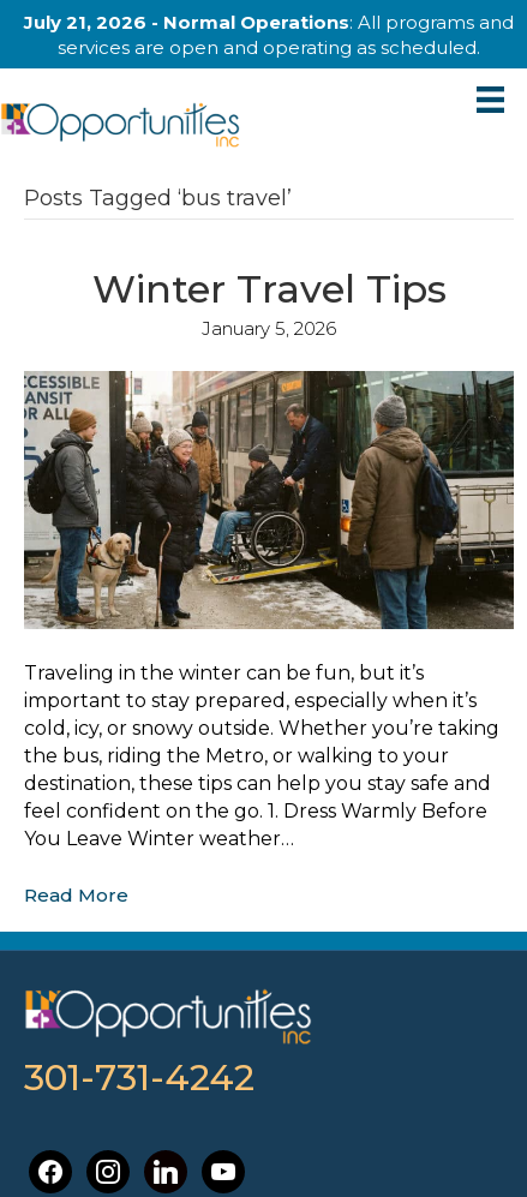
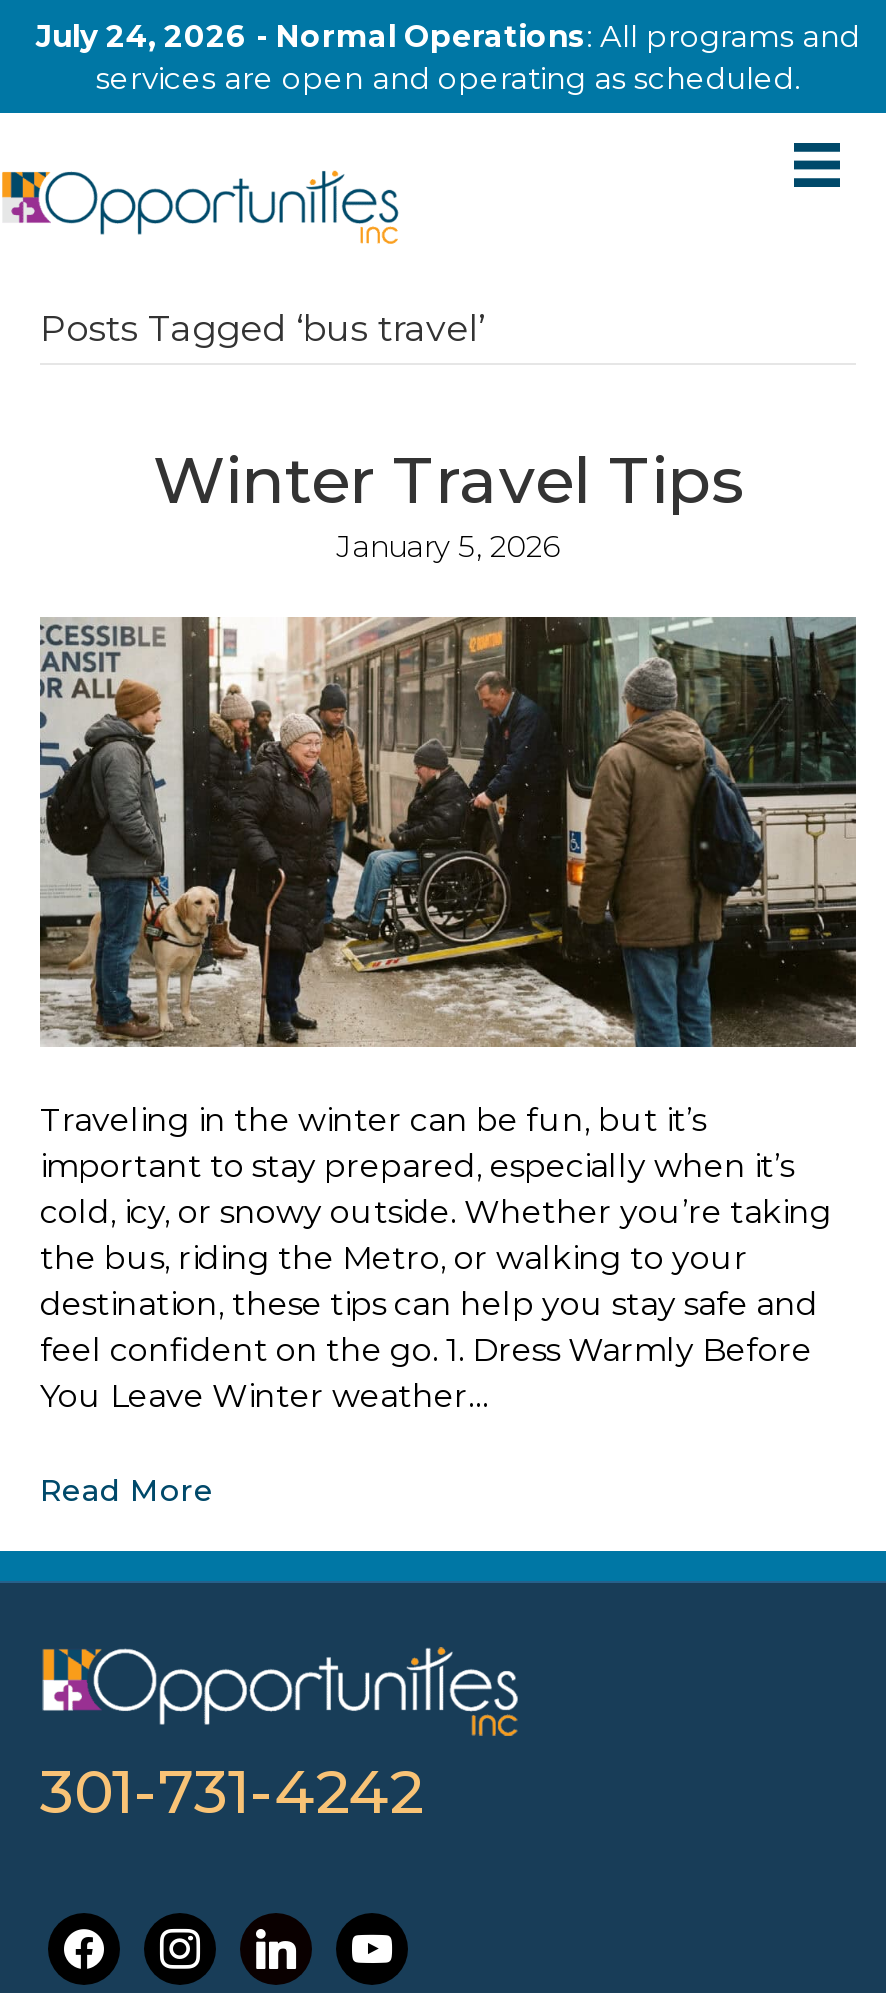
[24,10,514,33] July 21, 2026 - Normal Operations: All programs and -> [36,16,860,54] July 24, 2026 - Normal Operations: All programs and

